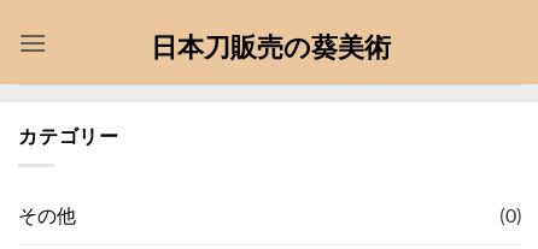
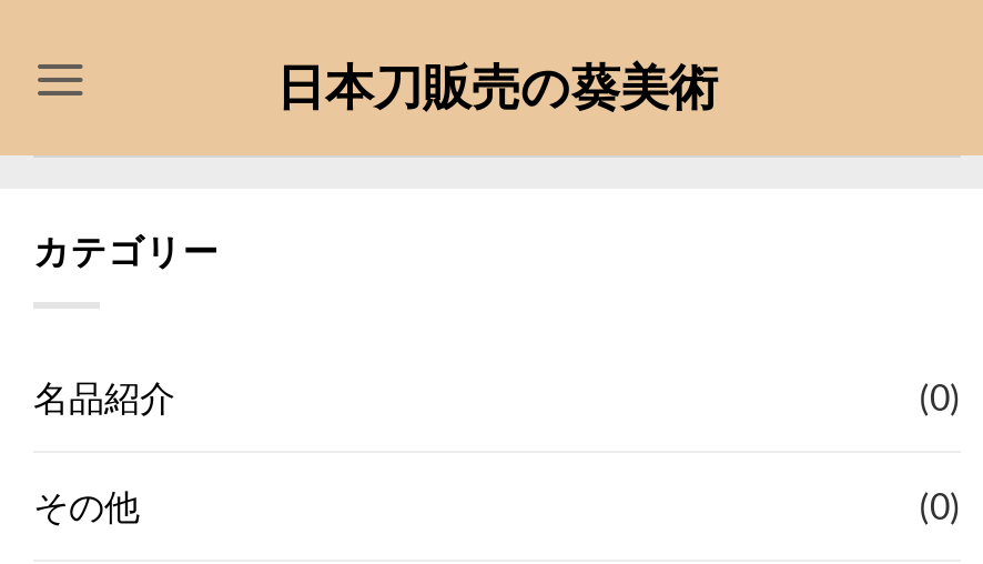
none -> [33,374,961,417] 名品紹介 | (0)

